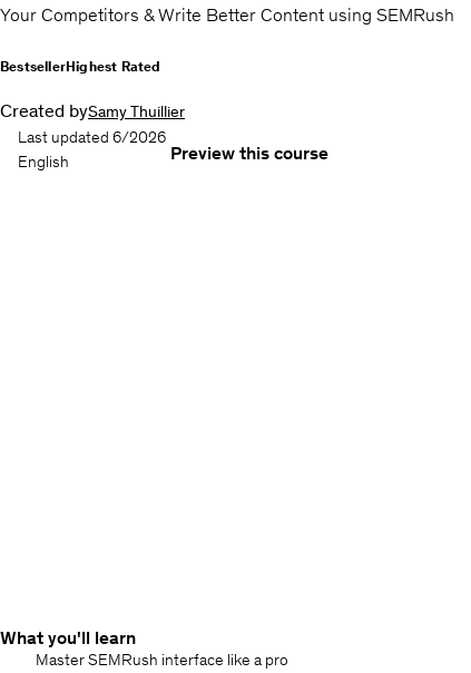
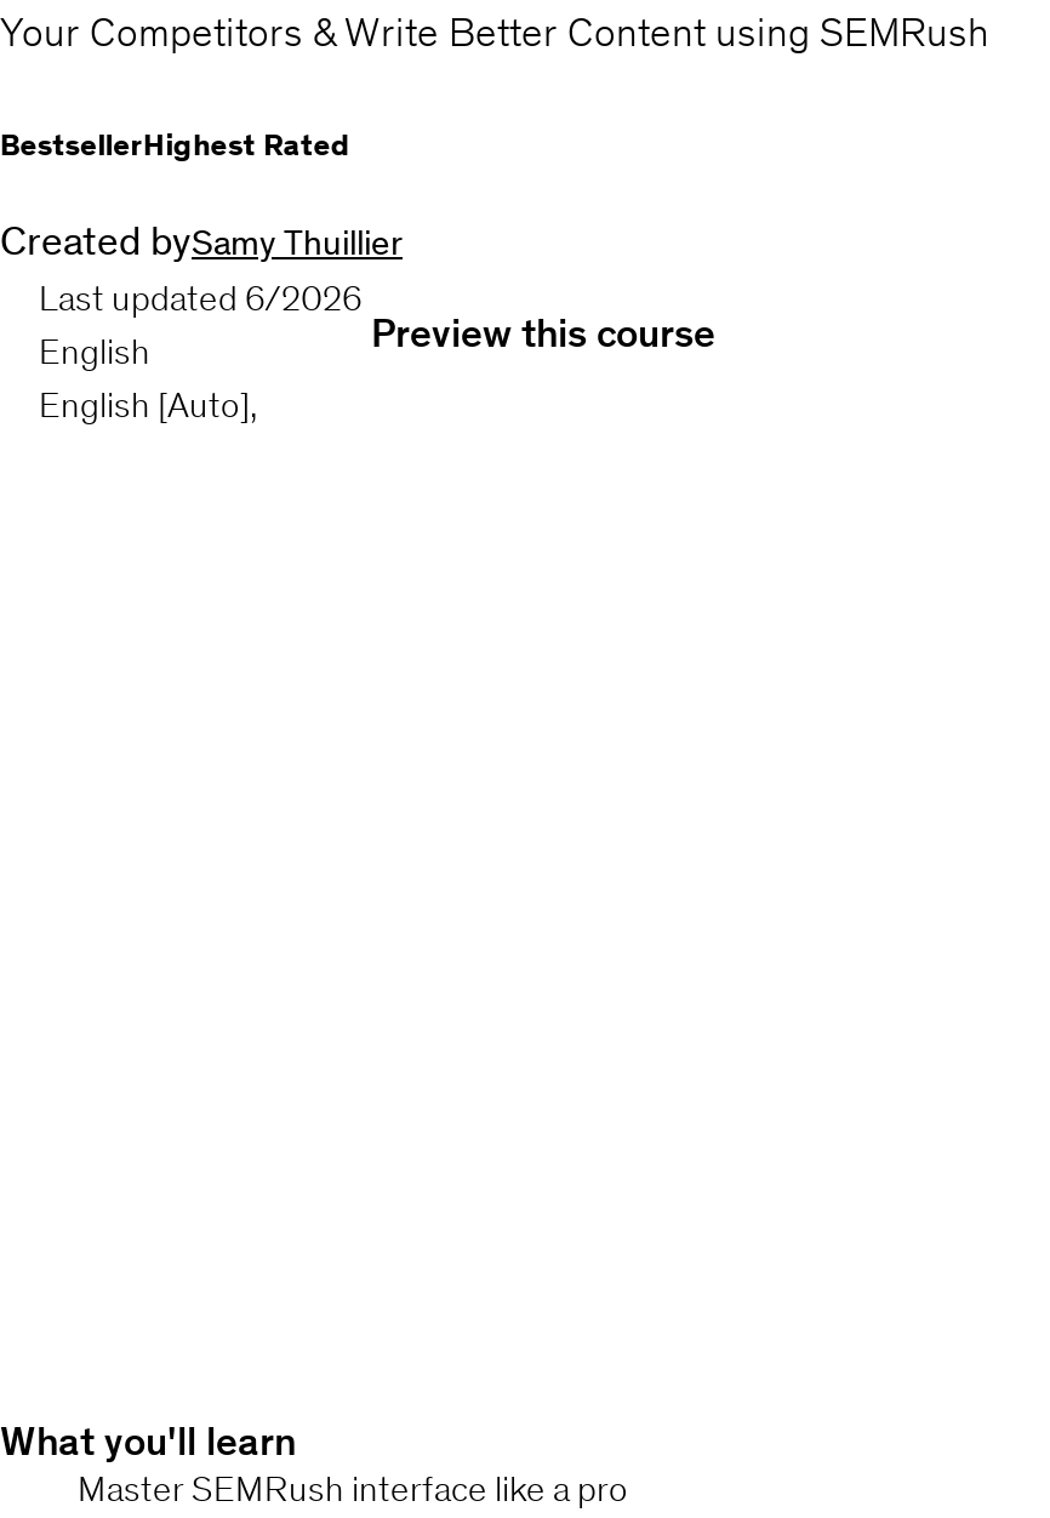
none -> [39,383,257,427] English [Auto],

